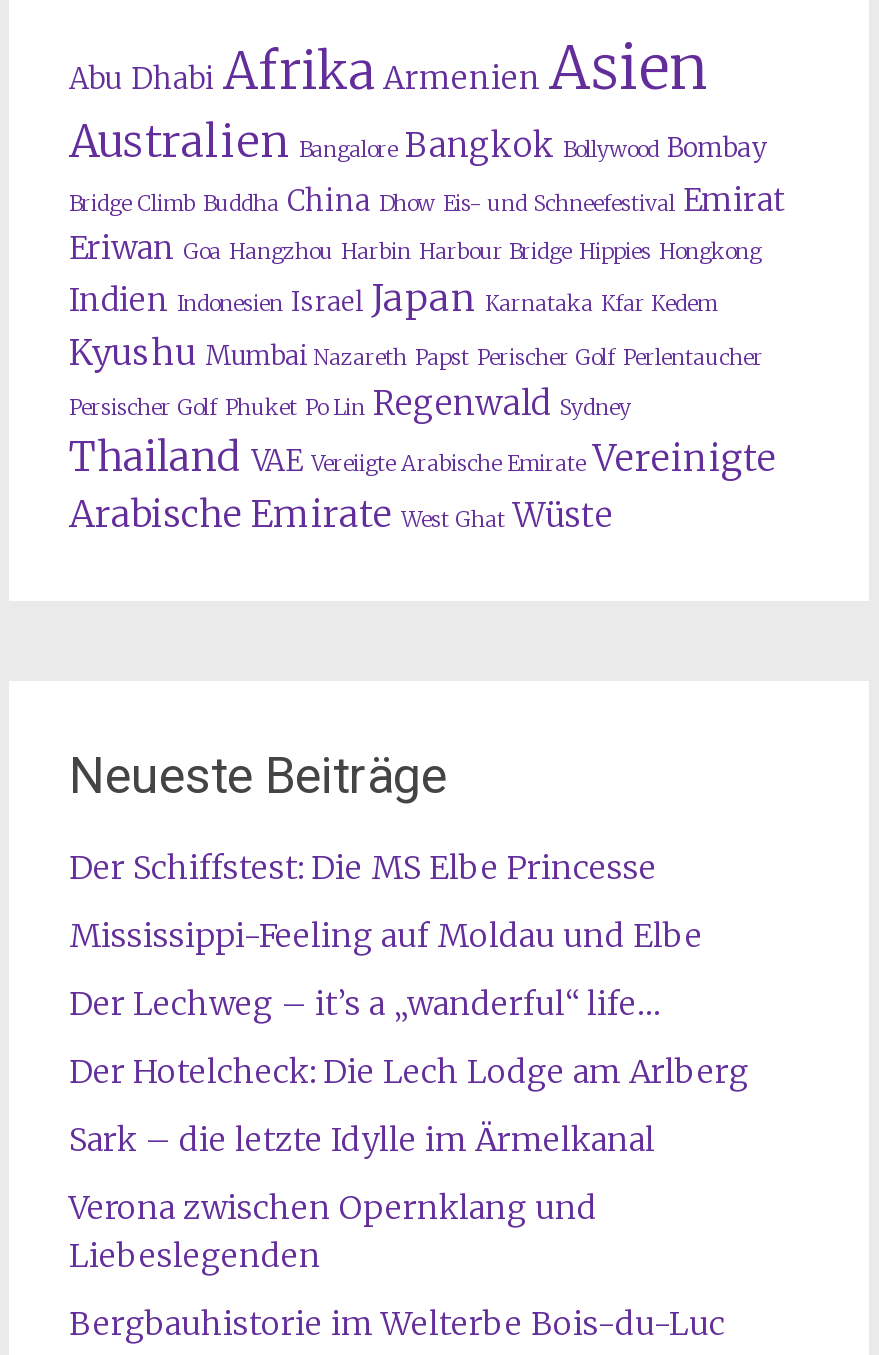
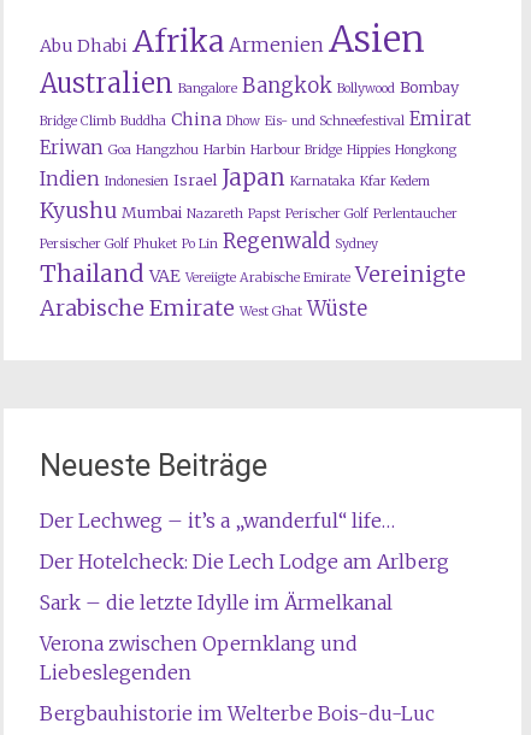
[69,848,703,956] Der Schiffstest: Die MS Elbe Princesse | Mississippi-Feeling auf Moldau und Elbe -> none

